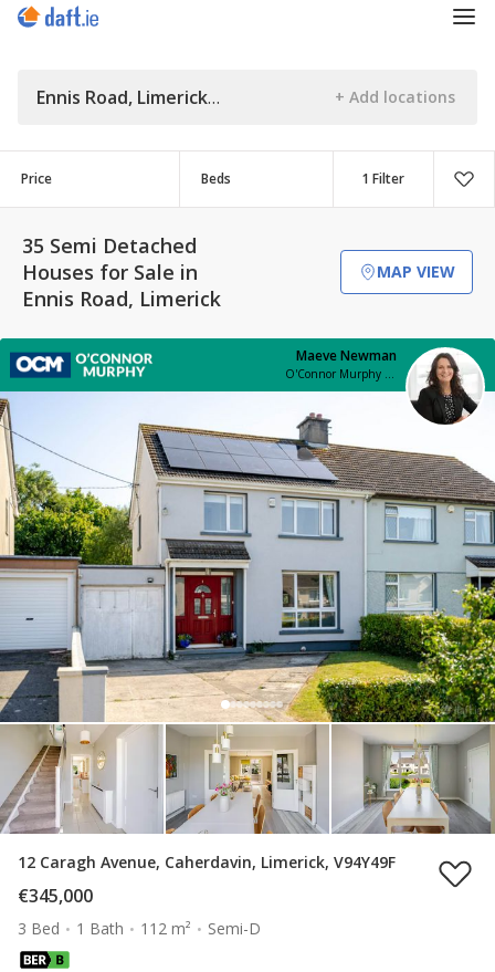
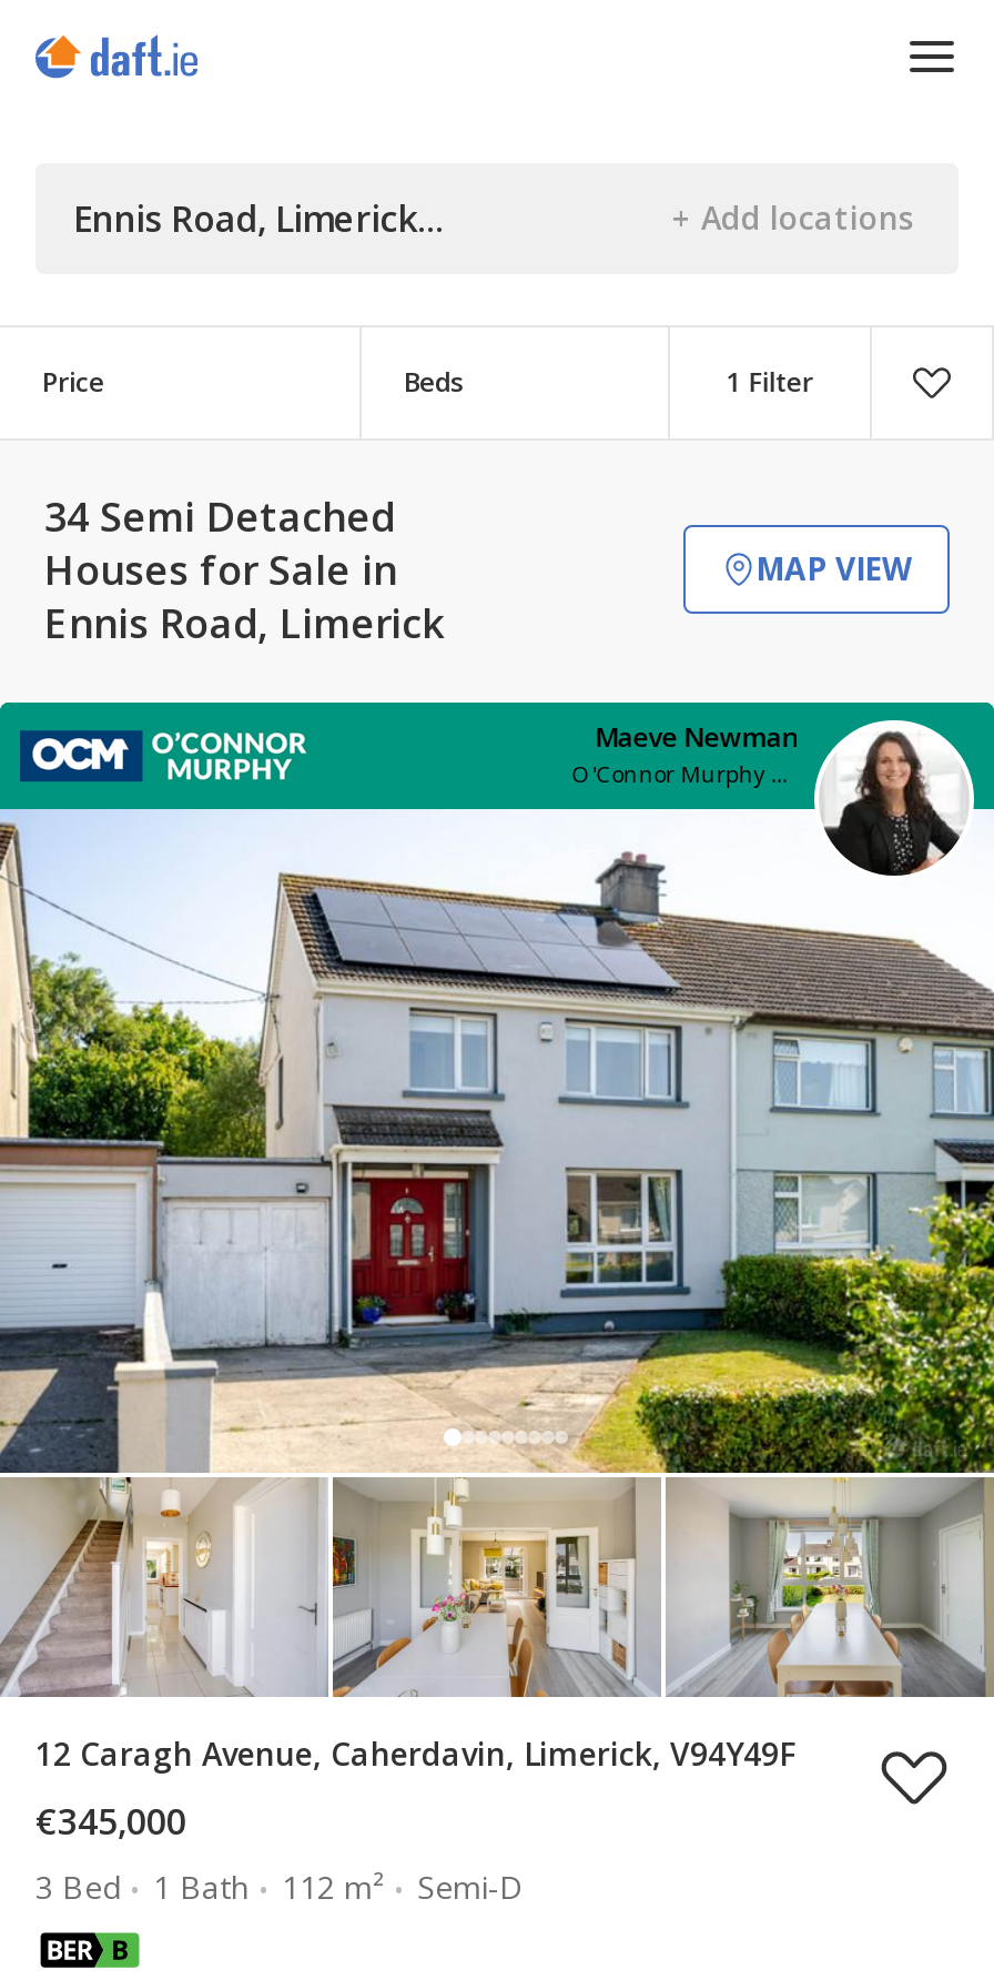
[22,232,197,259] 35 Semi Detached -> [44,489,395,543] 34 Semi Detached

